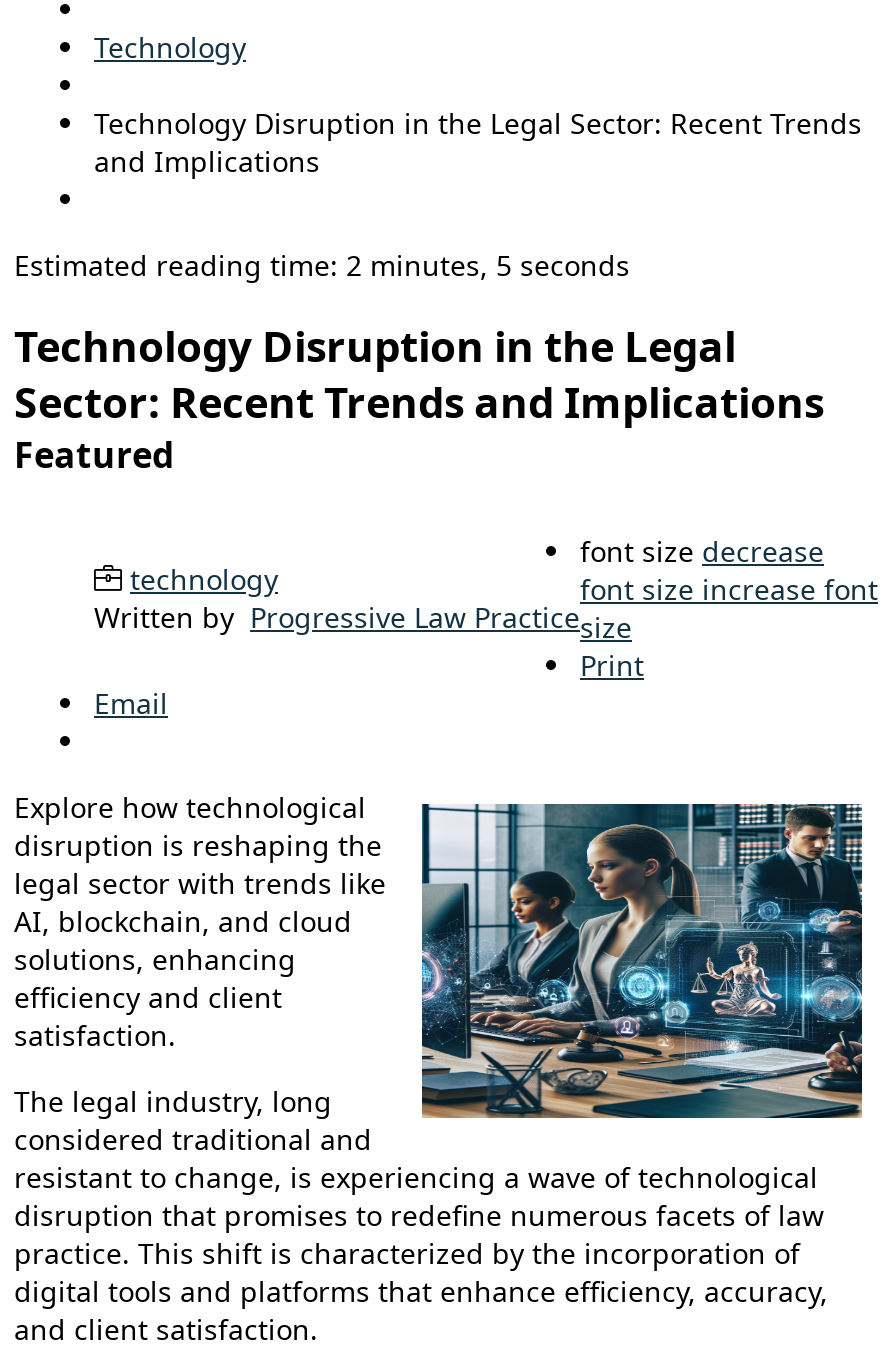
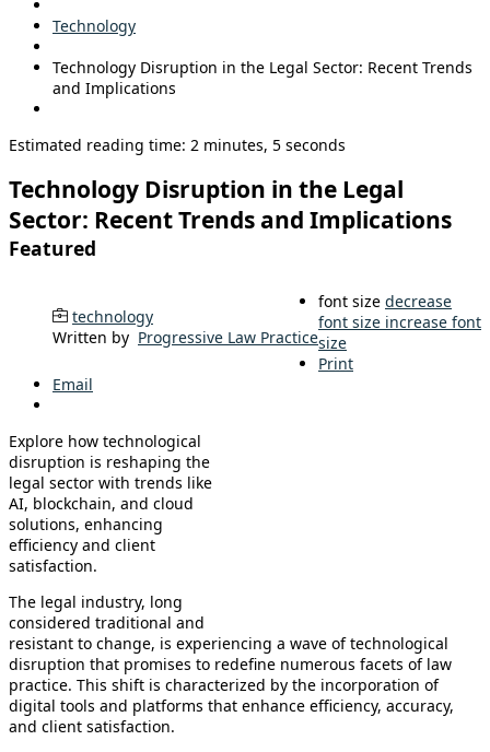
[420,802,864,1120] [image] -> none

